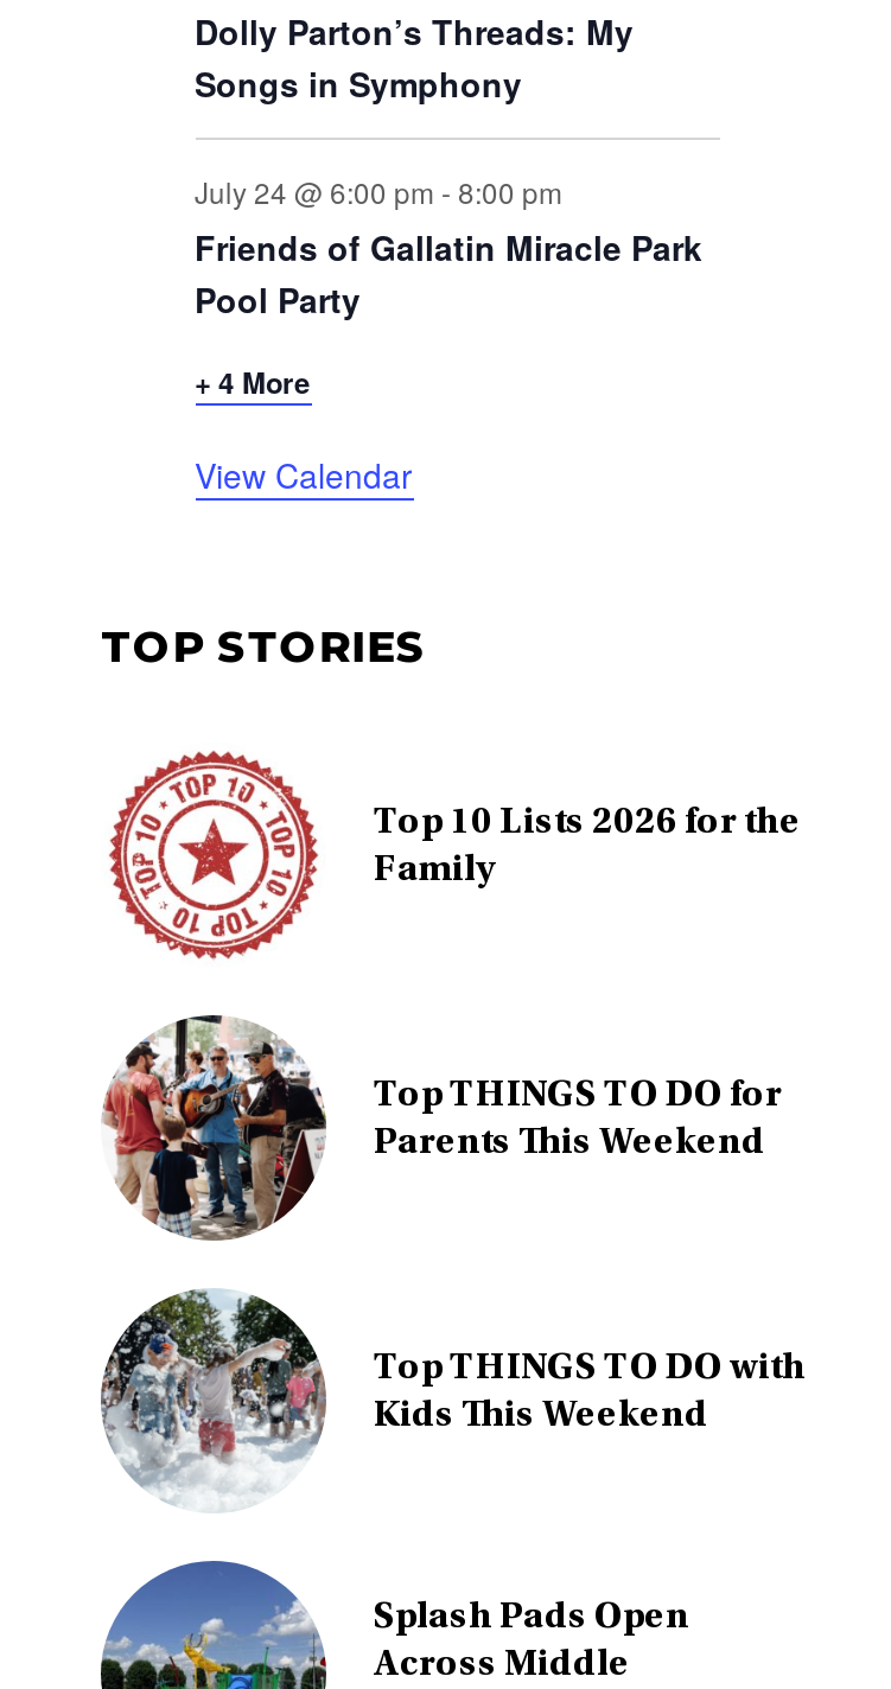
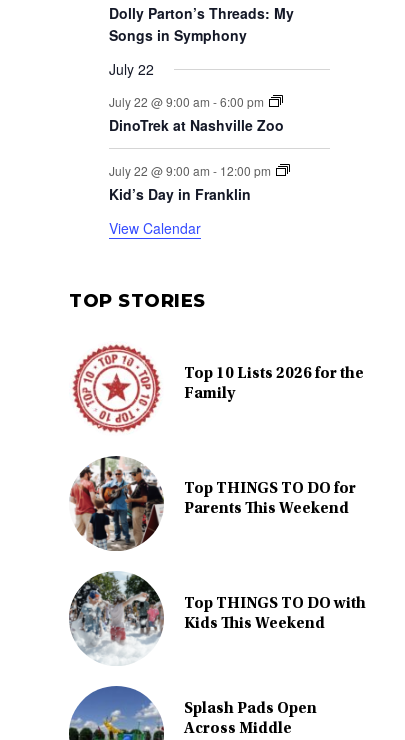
[195,171,702,403] July 24 @ 6:00 pm - 8:00 pm | Friends of Gallatin Miracle Park | Pool Party | + 4 More -> [108,59,283,204] July 22 | July 22 @ 9:00 am - 6:00 pm | DinoTrek at Nashville Zoo | July 22 @ 9:00 am - 12:00 pm | Kid’s Day in Franklin

